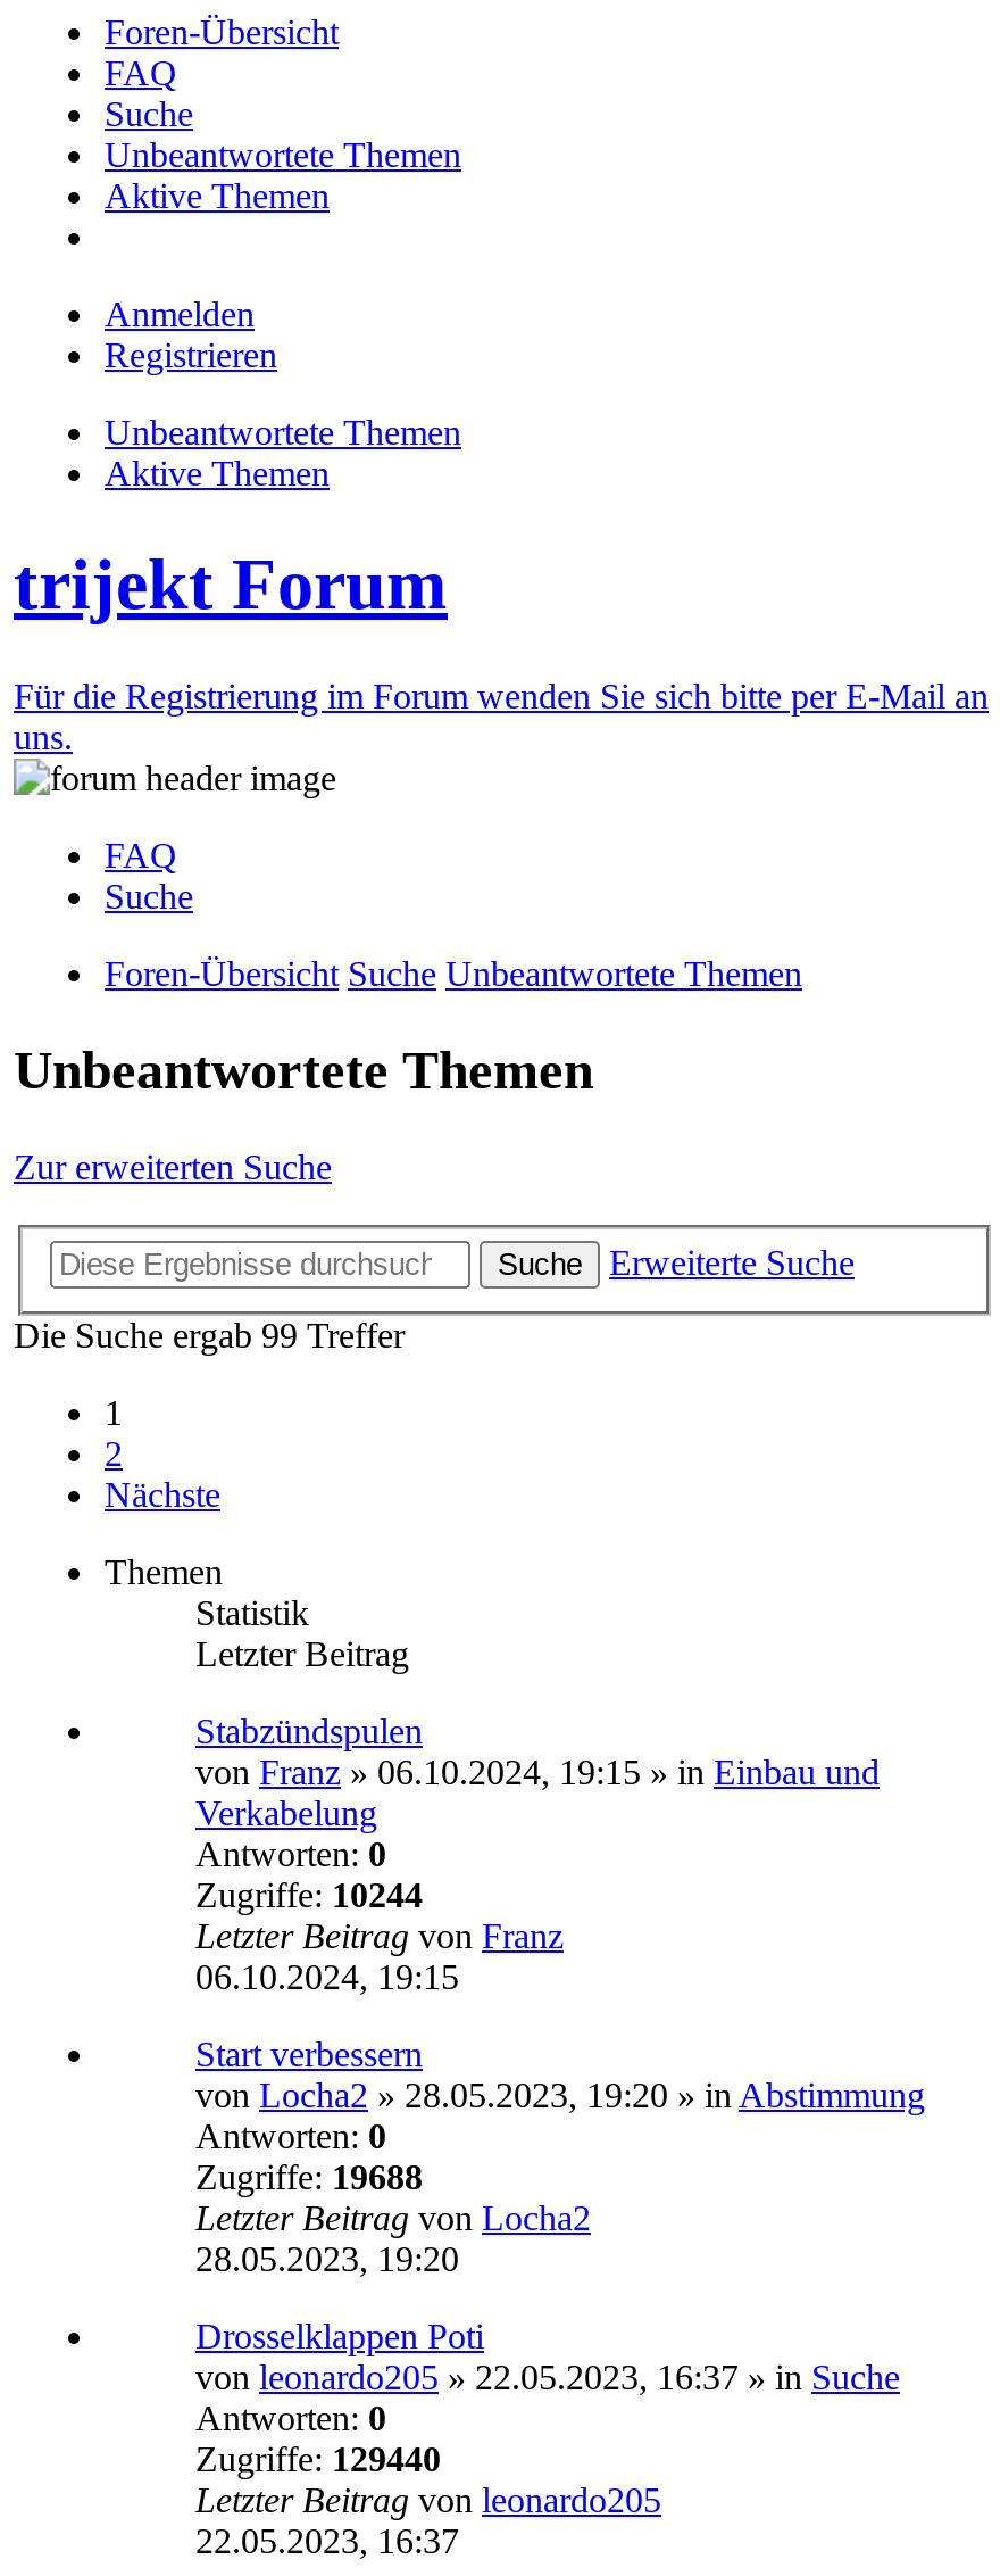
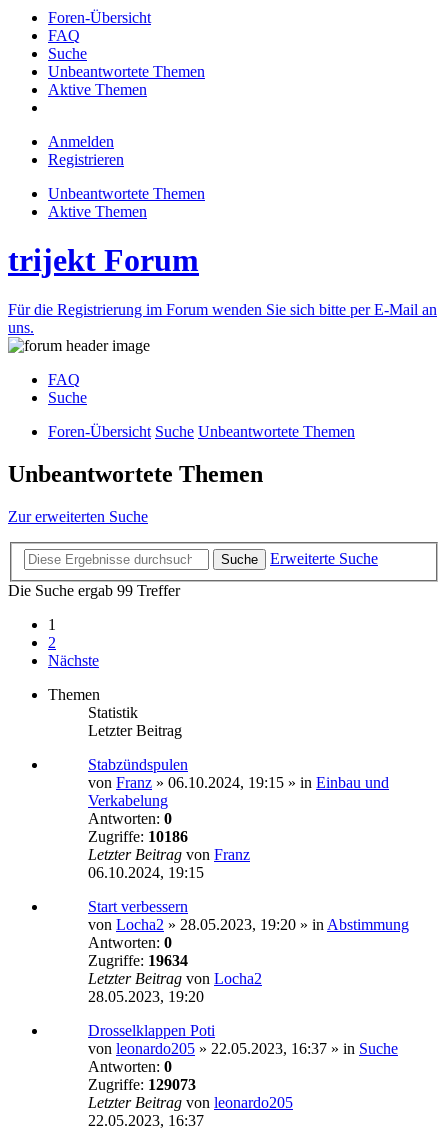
[195,1876,423,1915] Zugriffe: 10244 -> [88,828,188,845] Zugriffe: 10186
[195,2158,423,2197] Zugriffe: 19688 -> [88,952,188,969] Zugriffe: 19634
[195,2440,441,2479] Zugriffe: 129440 -> [88,1076,196,1093] Zugriffe: 129073

